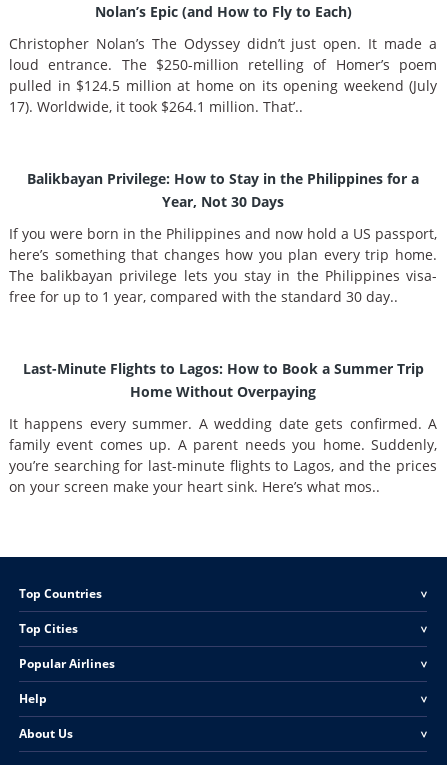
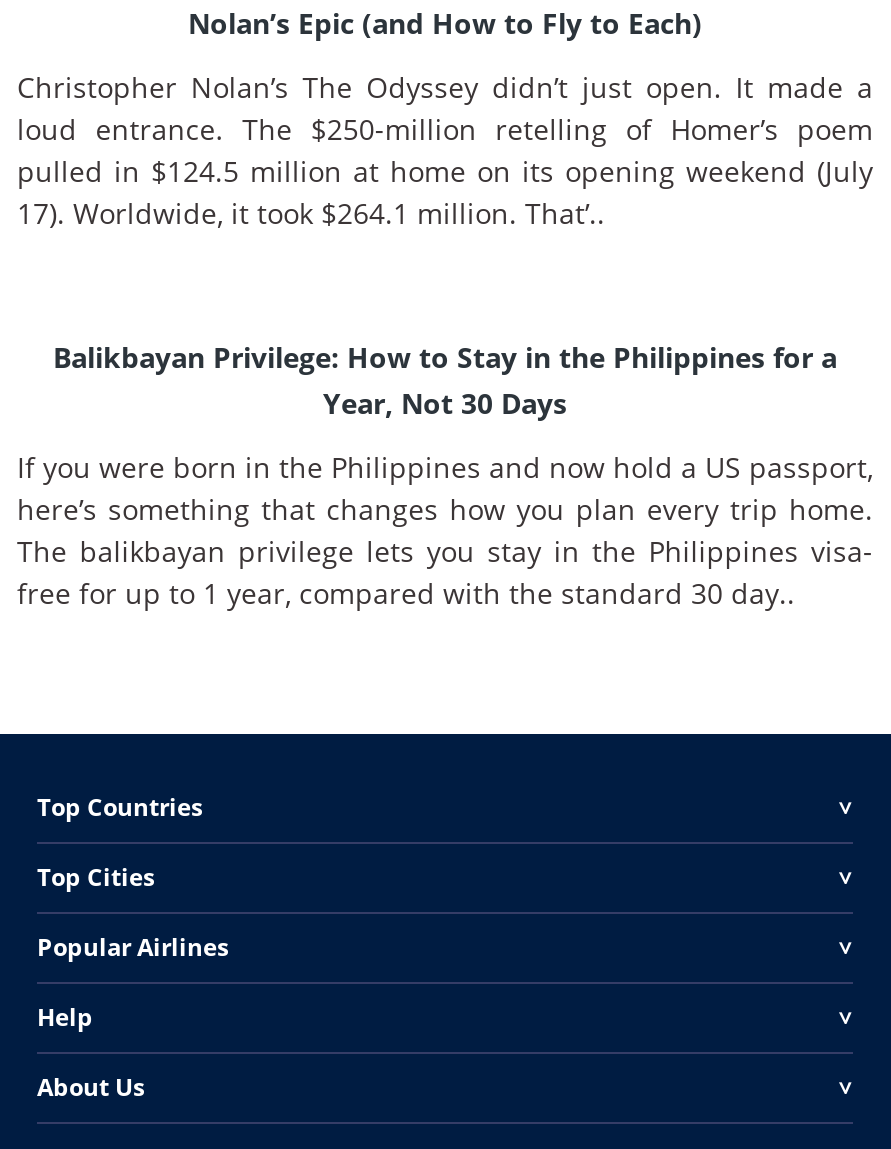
[9,359,437,496] Last-Minute Flights to Lagos: How to Book a Summer Trip | Home Without Overpaying | It happens every summer. A wedding date gets confirmed. A | family event comes up. A parent needs you home. Suddenly, | you’re searching for last-minute flights to Lagos, and the prices | on your screen make your heart sink. Here’s what mos.. -> none

